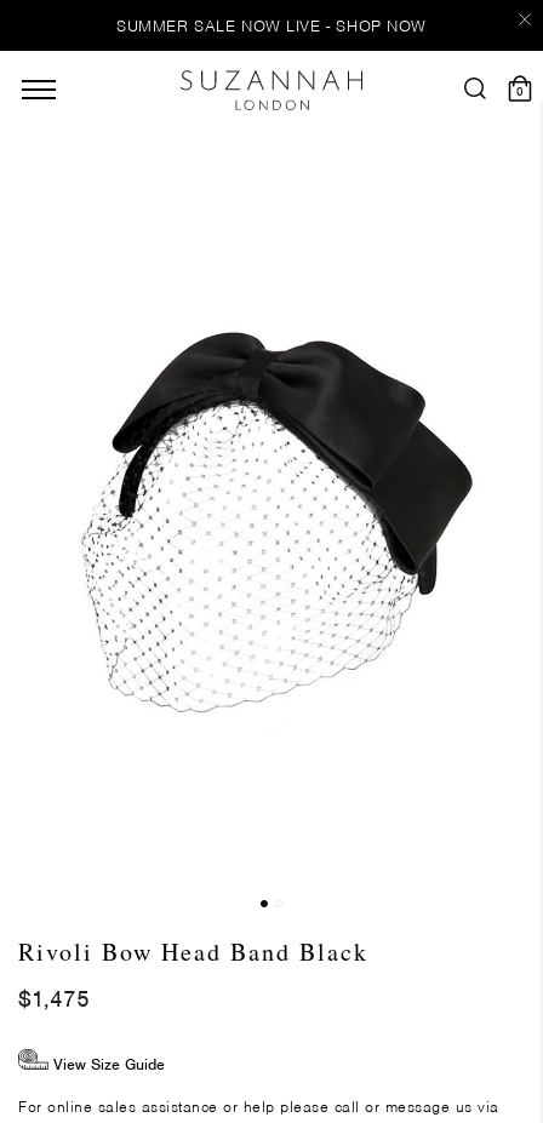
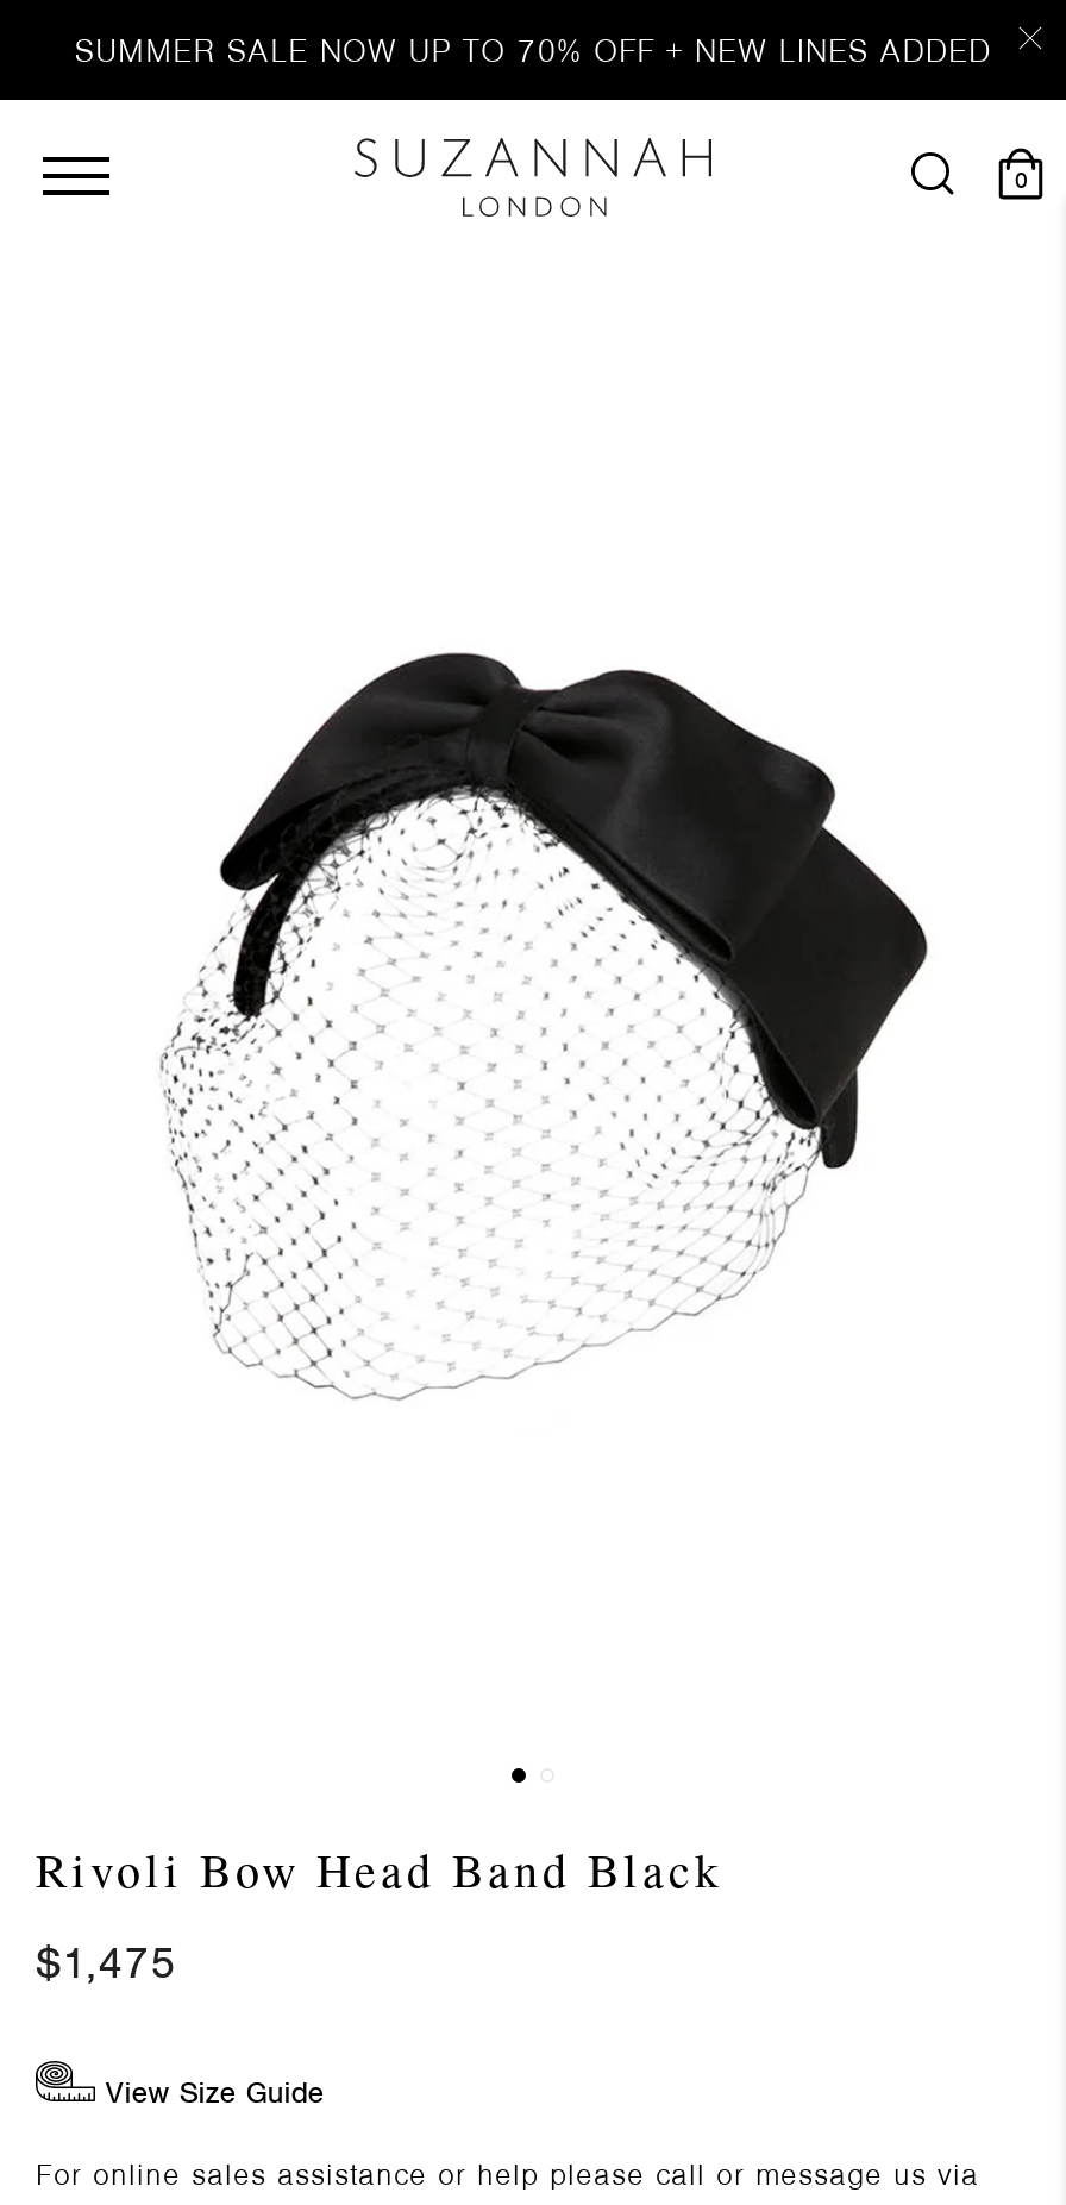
[116,16,427,36] SUMMER SALE NOW LIVE - SHOP NOW -> [75,31,991,71] SUMMER SALE NOW UP TO 70% OFF + NEW LINES ADDED

